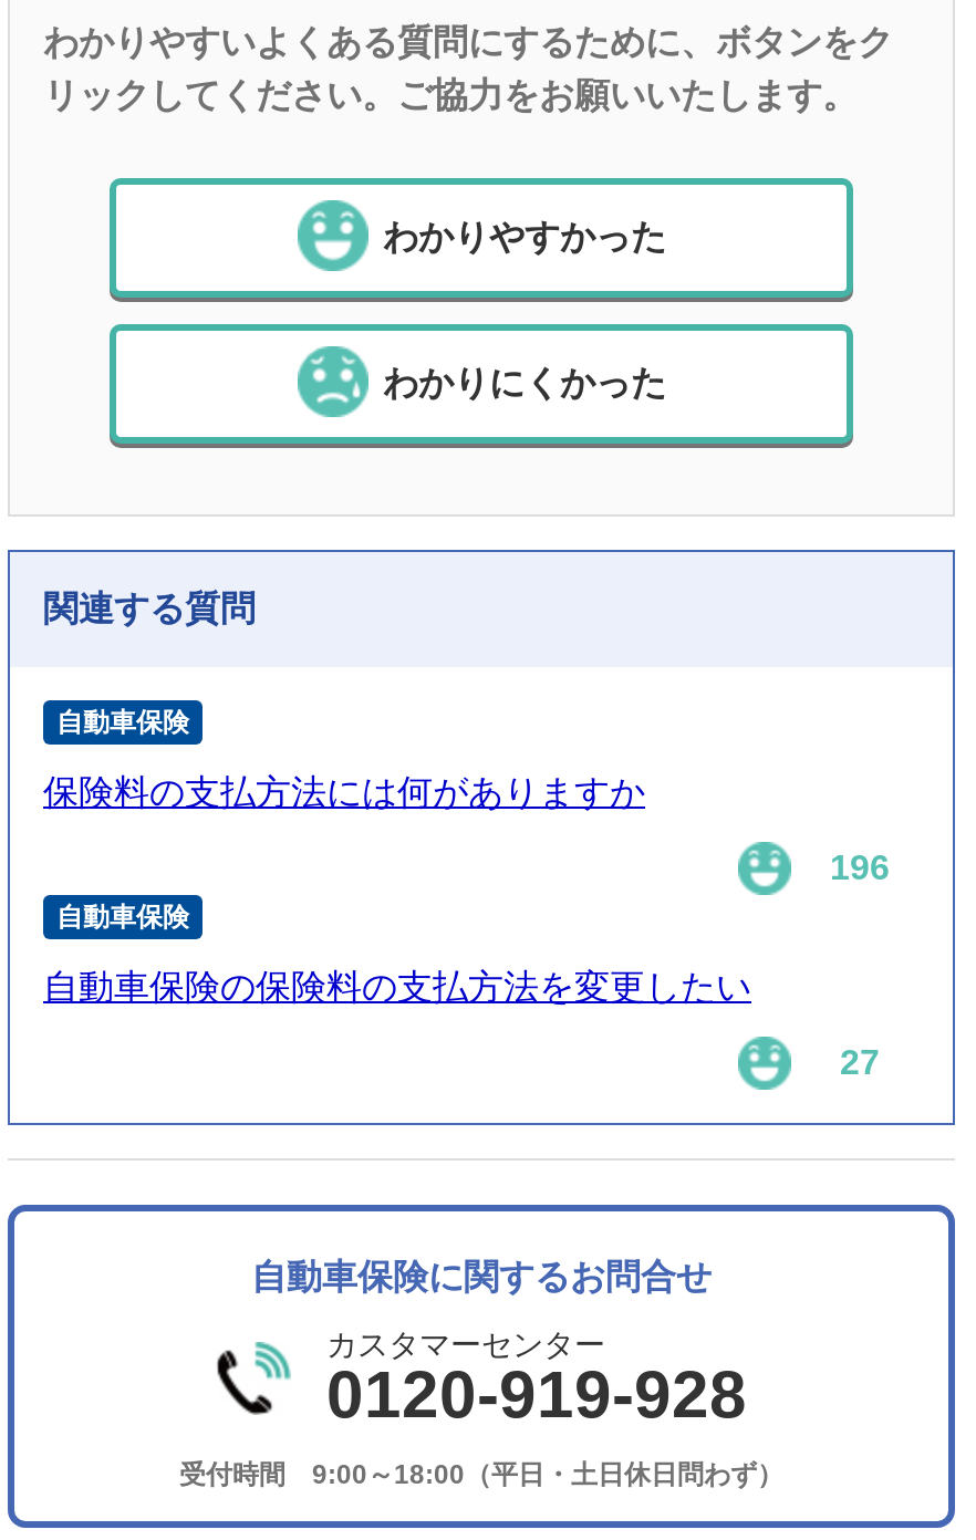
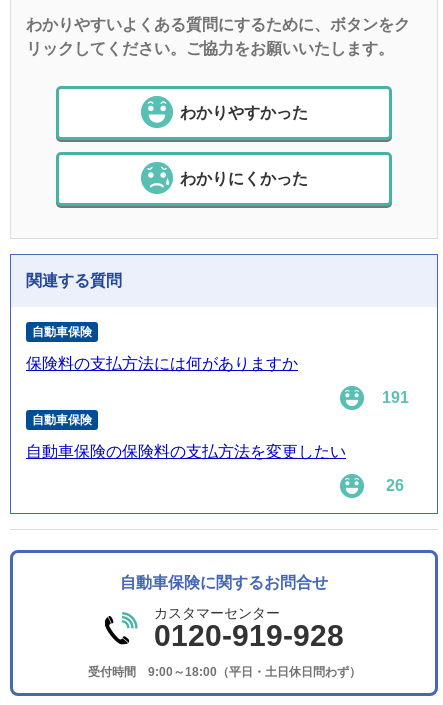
[830,848,890,885] 196 -> [381,389,408,406] 191
[840,1043,880,1080] 27 -> [386,477,404,494] 26

